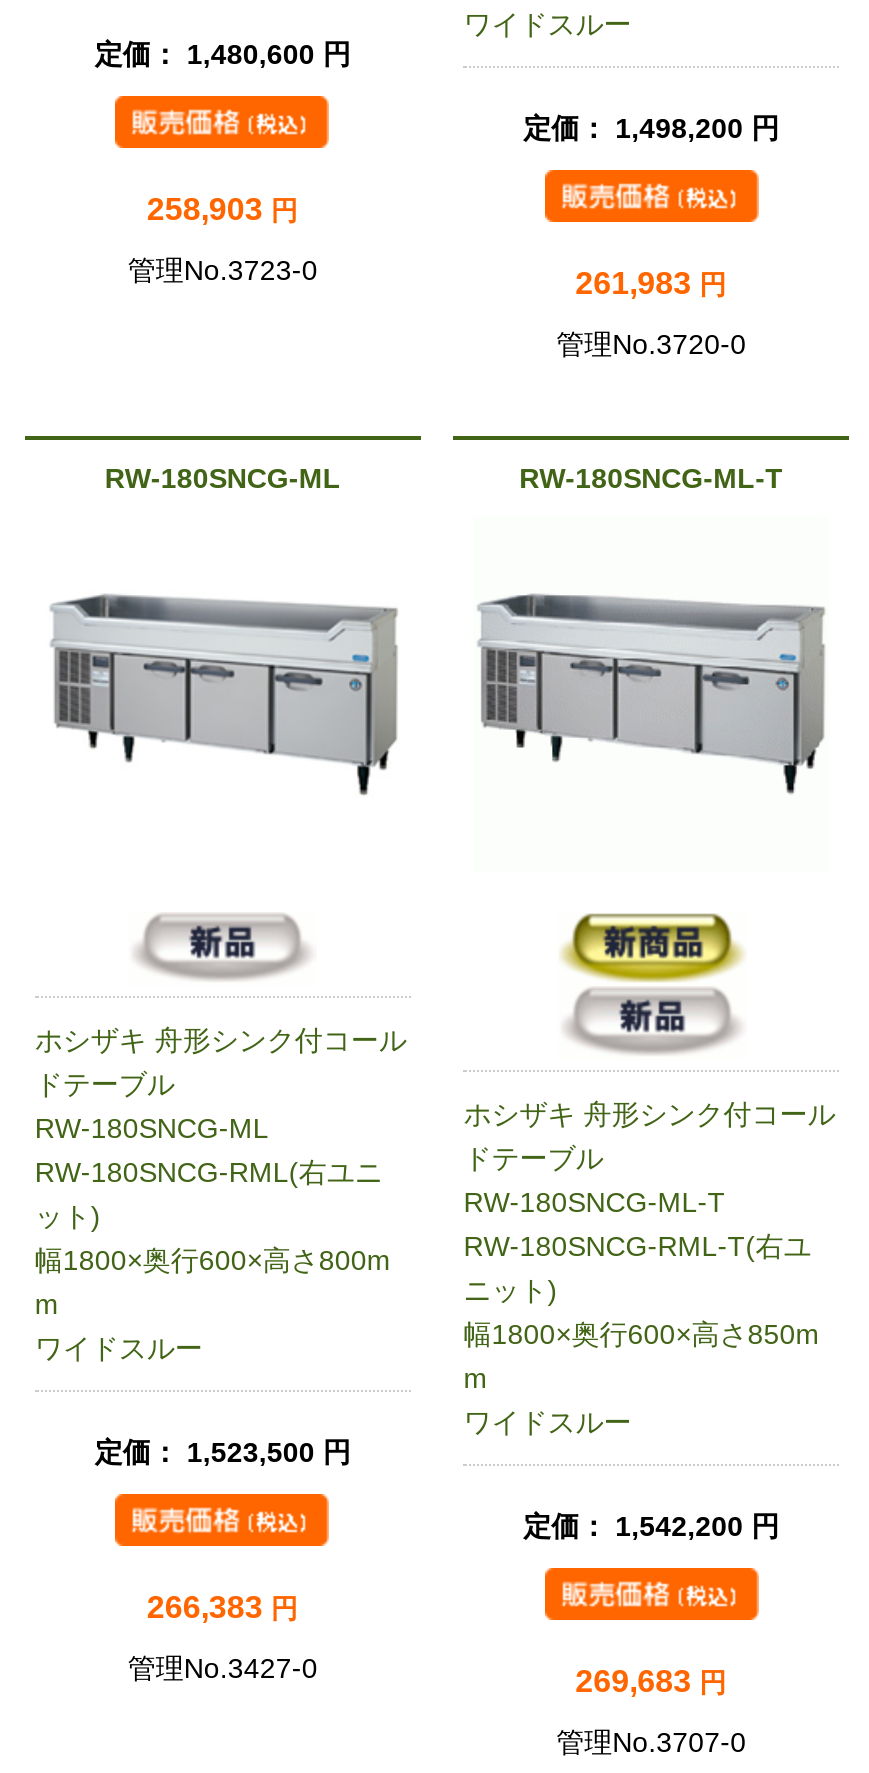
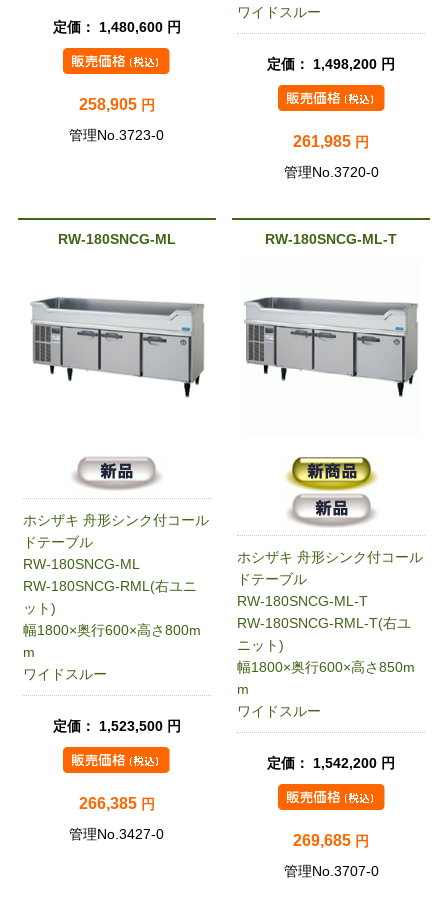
[147,192,299,226] 258,903円 -> [79,96,155,113] 258,905円
[575,266,727,300] 261,983円 -> [293,133,369,150] 261,985円
[147,1590,299,1624] 266,383円 -> [79,795,155,812] 266,385円
[575,1664,727,1698] 269,683円 -> [293,832,369,849] 269,685円

